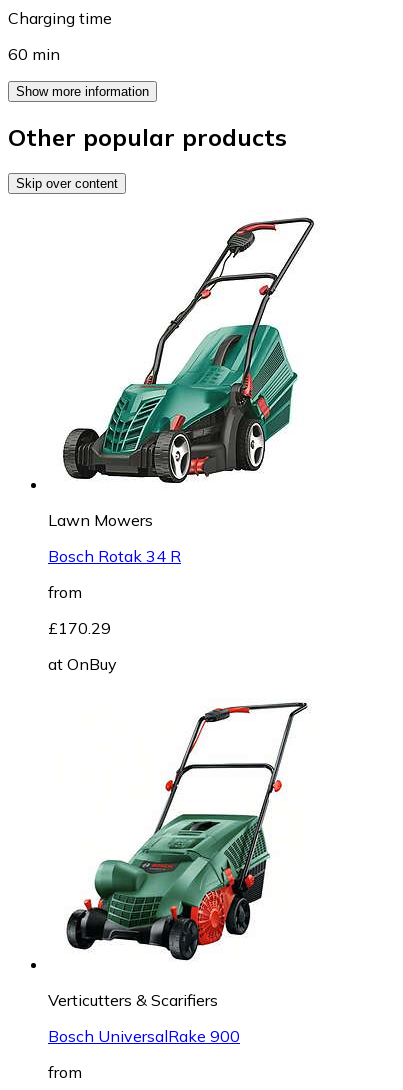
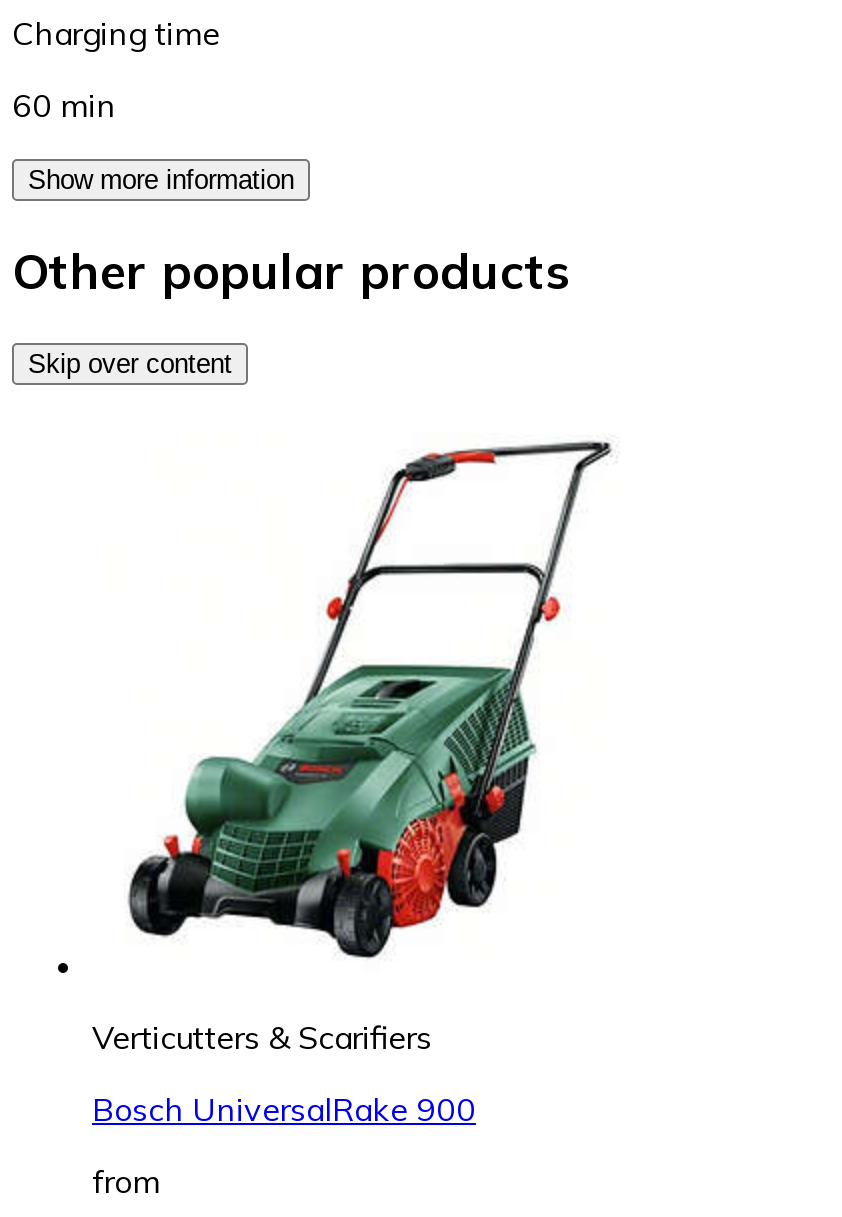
[48,217,315,674] [image] | Lawn Mowers | Bosch Rotak 34 R | from | £170.29 | at OnBuy -> none

